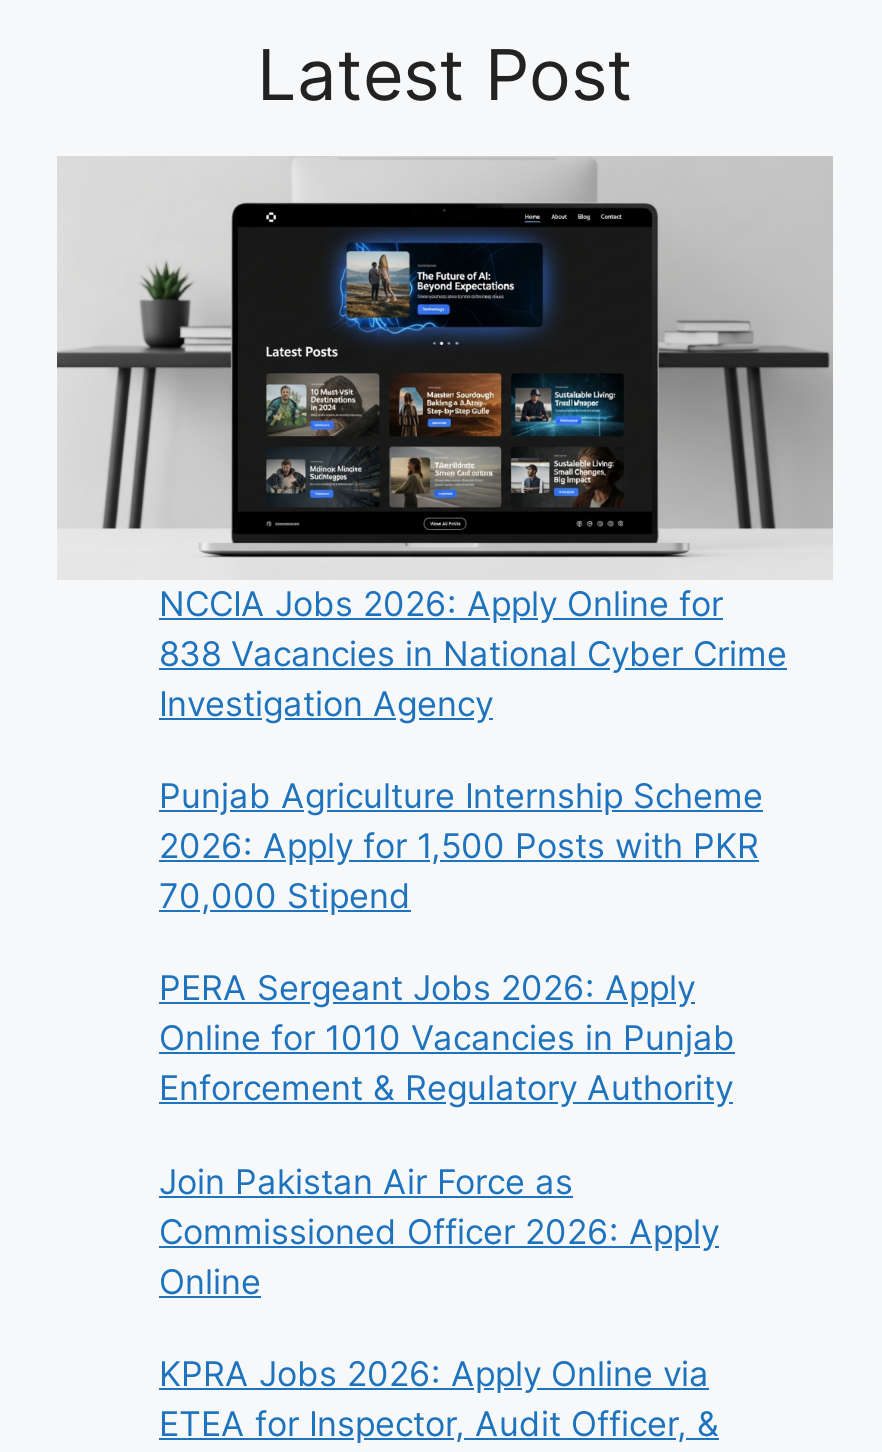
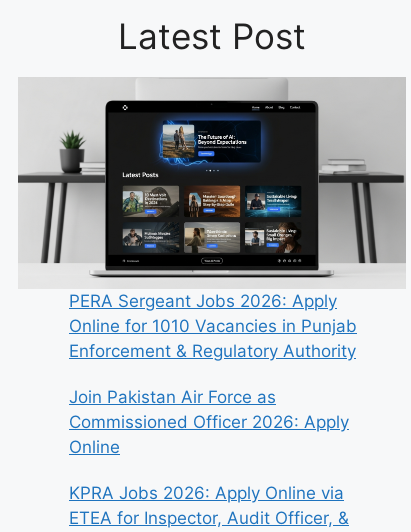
[159,583,787,916] NCCIA Jobs 2026: Apply Online for | 838 Vacancies in National Cyber Crime | Investigation Agency | Punjab Agriculture Internship Scheme | 2026: Apply for 1,500 Posts with PKR | 70,000 Stipend -> none

